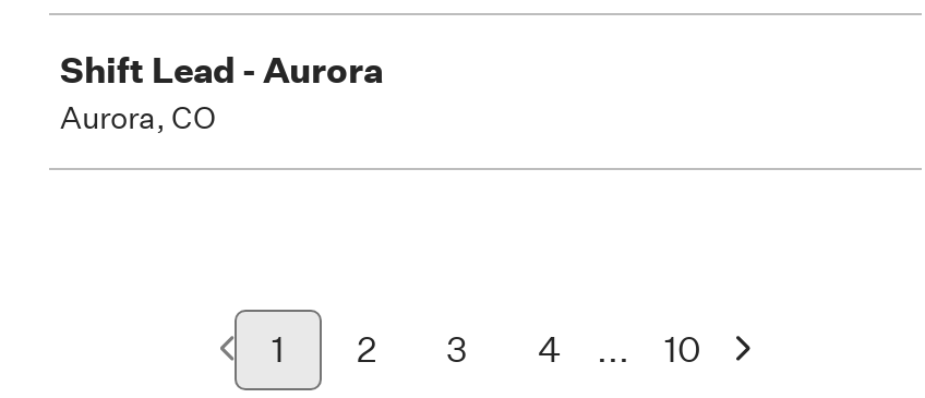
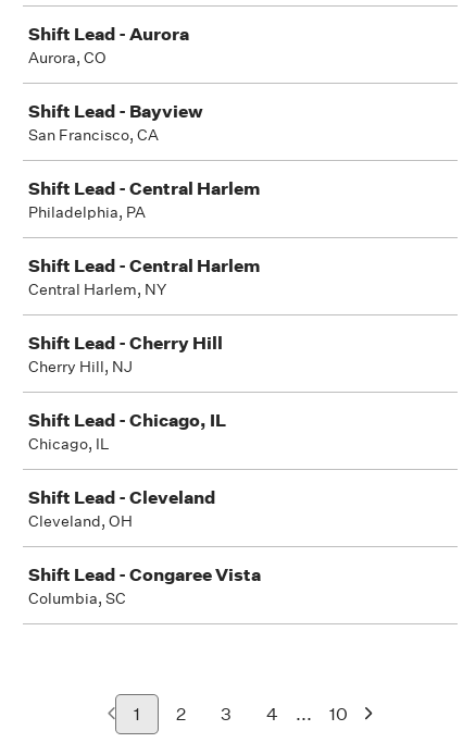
none -> [28,100,261,608] Shift Lead - Bayview | San Francisco, CA | Shift Lead - Central Harlem | Philadelphia, PA | Shift Lead - Central Harlem | Central Harlem, NY | Shift Lead - Cherry Hill | Cherry Hill, NJ | Shift Lead - Chicago, IL | Chicago, IL | Shift Lead - Cleveland | Cleveland, OH | Shift Lead - Congaree Vista | Columbia, SC

